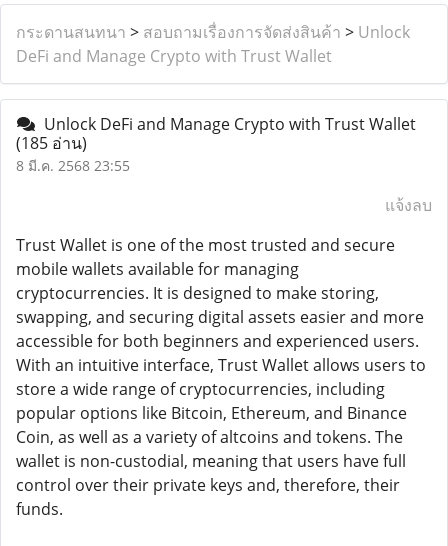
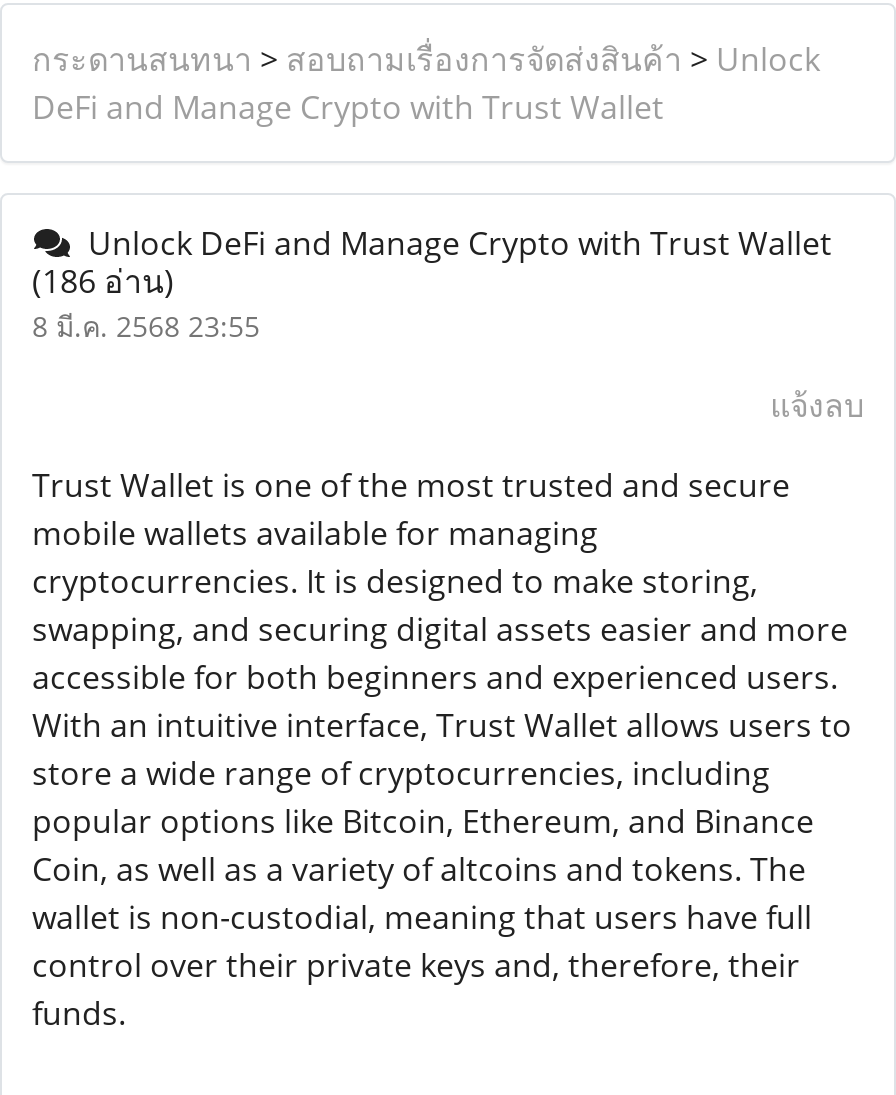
[16,132,87,154] (185 อ่าน) -> [32,259,174,303] (186 อ่าน)

